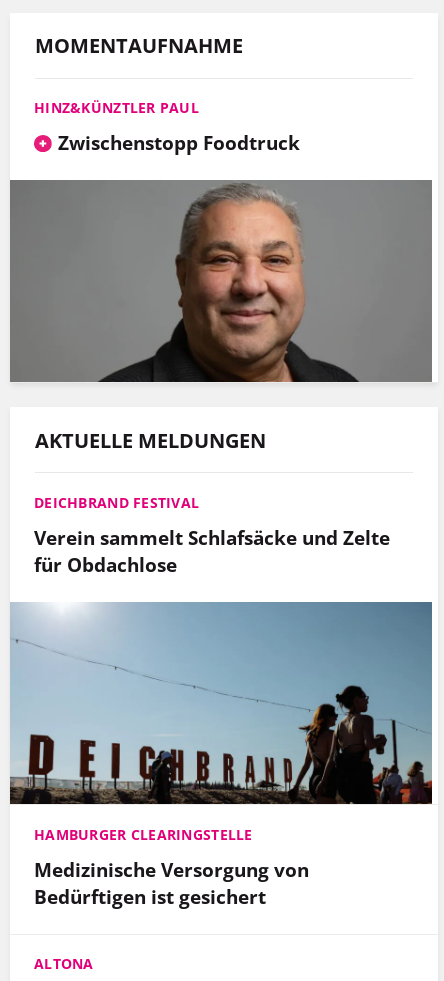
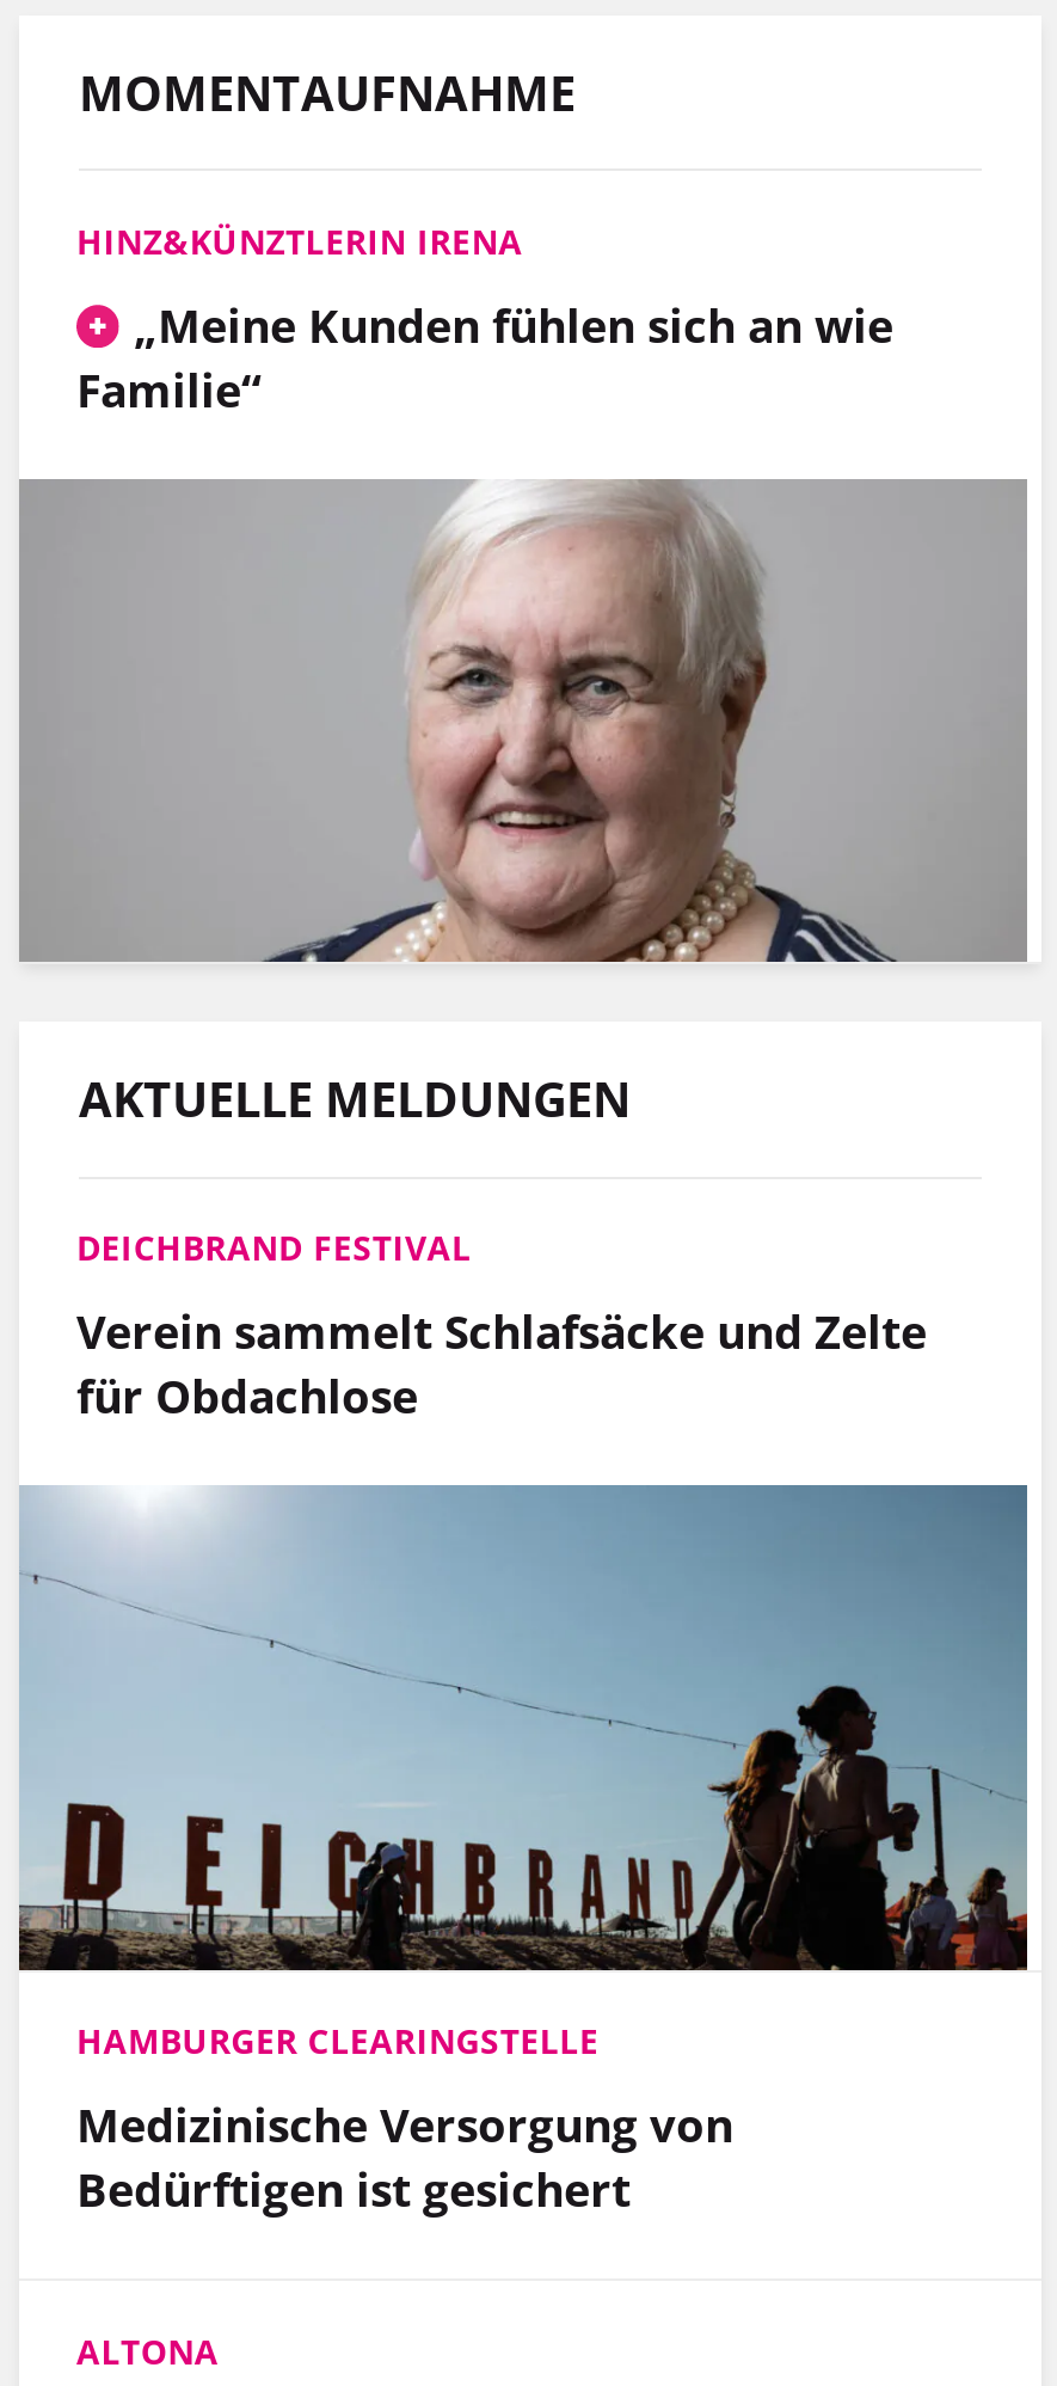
[34,98,300,156] HINZ&KÜNZTLER PAUL | Zwischenstopp Foodtruck -> [76,219,893,422] HINZ&KÜNZTLERIN IRENA | „Meine Kunden fühlen sich an wie | Familie“
[11,180,431,383] [image] -> [24,482,1022,962] [image]

